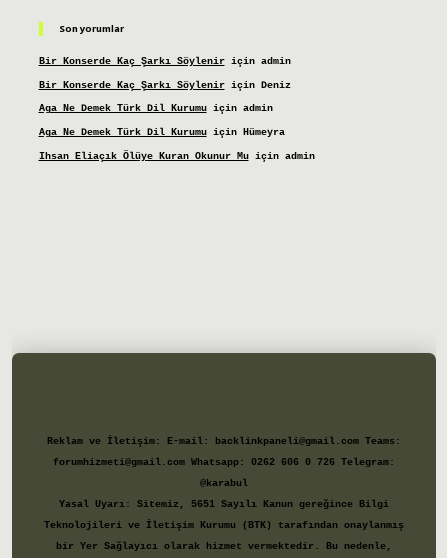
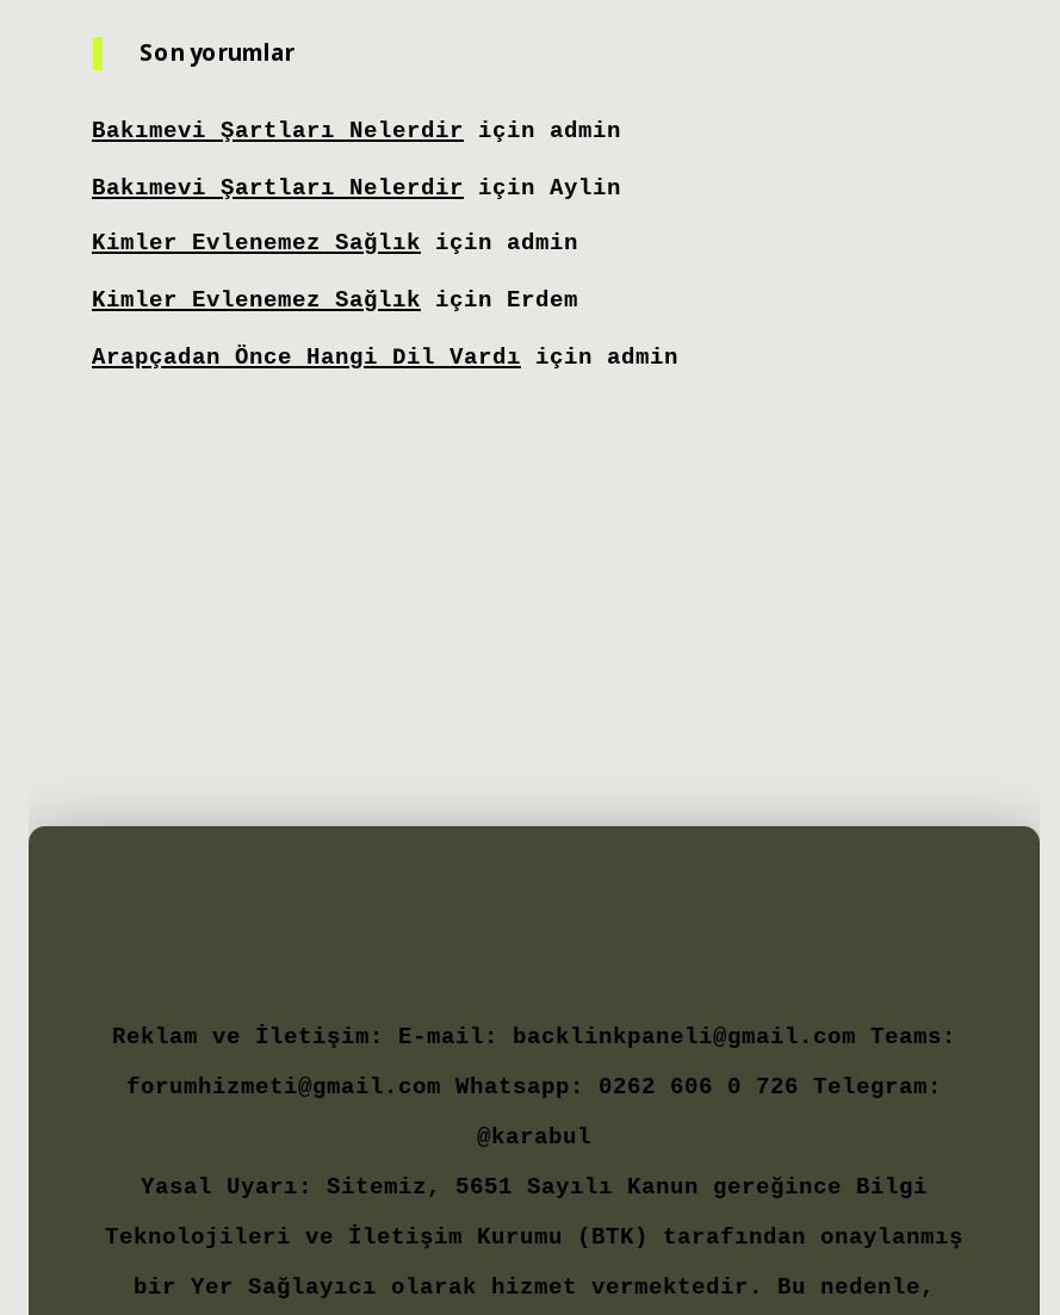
[38,56,290,67] Bir Konserde Kaç Şarkı Söylenir için admin -> [92,119,621,145] Bakımevi Şartları Nelerdir için admin
[38,80,290,91] Bir Konserde Kaç Şarkı Söylenir için Deniz -> [92,175,621,201] Bakımevi Şartları Nelerdir için Aylin
[38,103,272,114] Aga Ne Demek Türk Dil Kurumu için admin -> [92,231,578,257] Kimler Evlenemez Sağlık için admin
[38,127,284,138] Aga Ne Demek Türk Dil Kurumu için Hümeyra -> [92,287,578,314] Kimler Evlenemez Sağlık için Erdem
[38,150,314,161] Ihsan Eliaçık Ölüye Kuran Okunur Mu için admin -> [92,343,678,370] Arapçadan Önce Hangi Dil Vardı için admin

